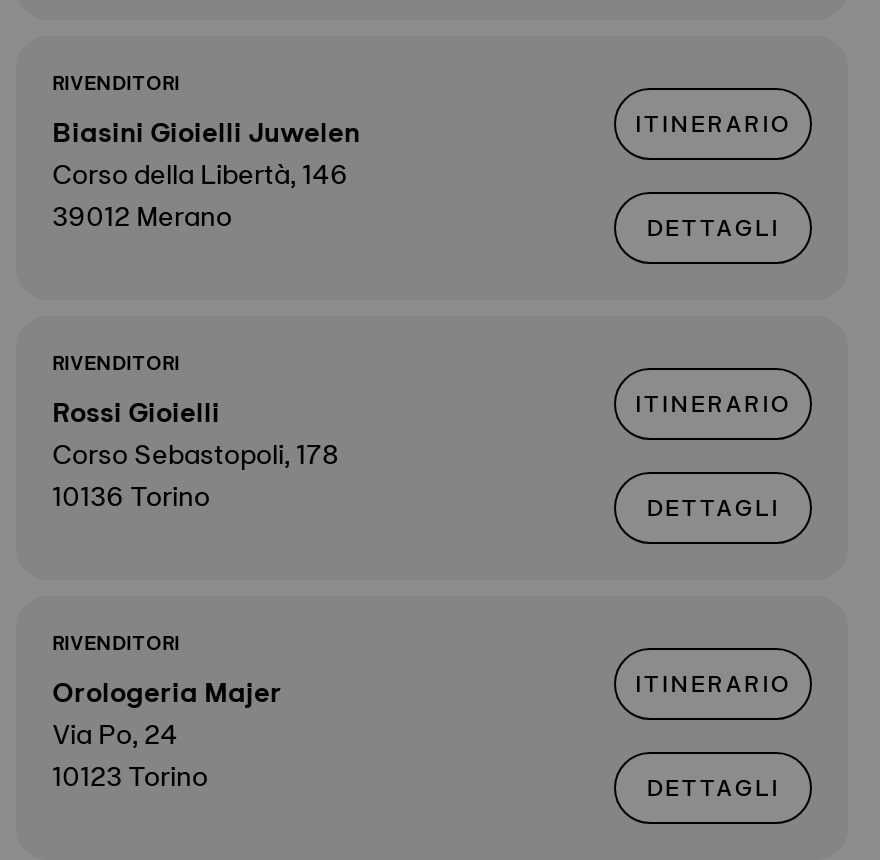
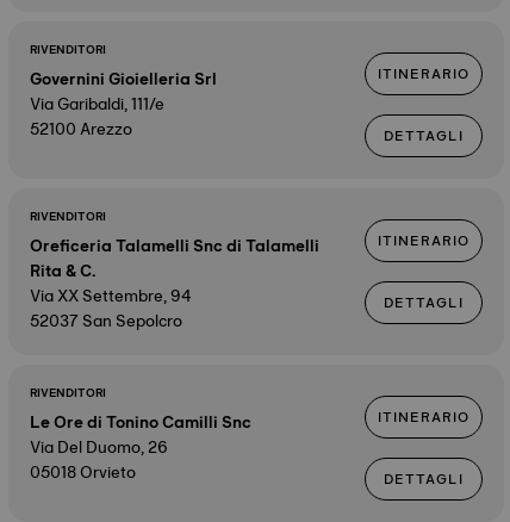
[52,108,360,240] Biasini Gioielli Juwelen | Corso della Libertà, 146 | 39012 Merano -> [30,64,217,143] Governini Gioielleria Srl | Via Garibaldi, 111/e | 52100 Arezzo
[52,388,338,520] Rossi Gioielli | Corso Sebastopoli, 178 | 10136 Torino -> [30,231,319,335] Oreficeria Talamelli Snc di Talamelli | Rita & C. | Via XX Settembre, 94 | 52037 San Sepolcro
[52,668,282,800] Orologeria Majer | Via Po, 24 | 10123 Torino -> [30,408,251,486] Le Ore di Tonino Camilli Snc | Via Del Duomo, 26 | 05018 Orvieto

